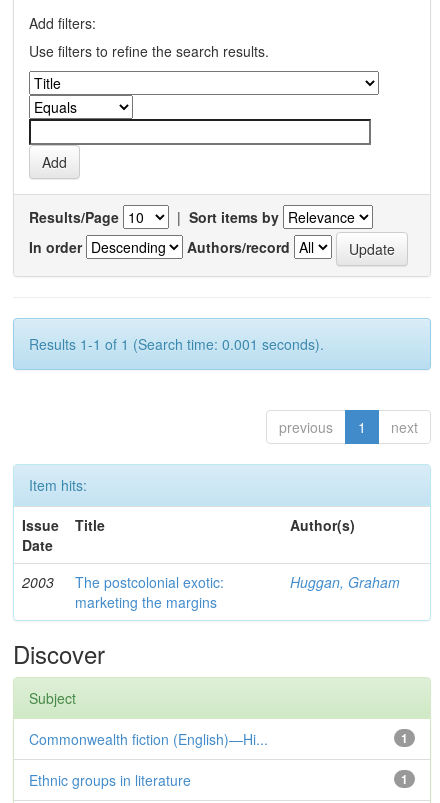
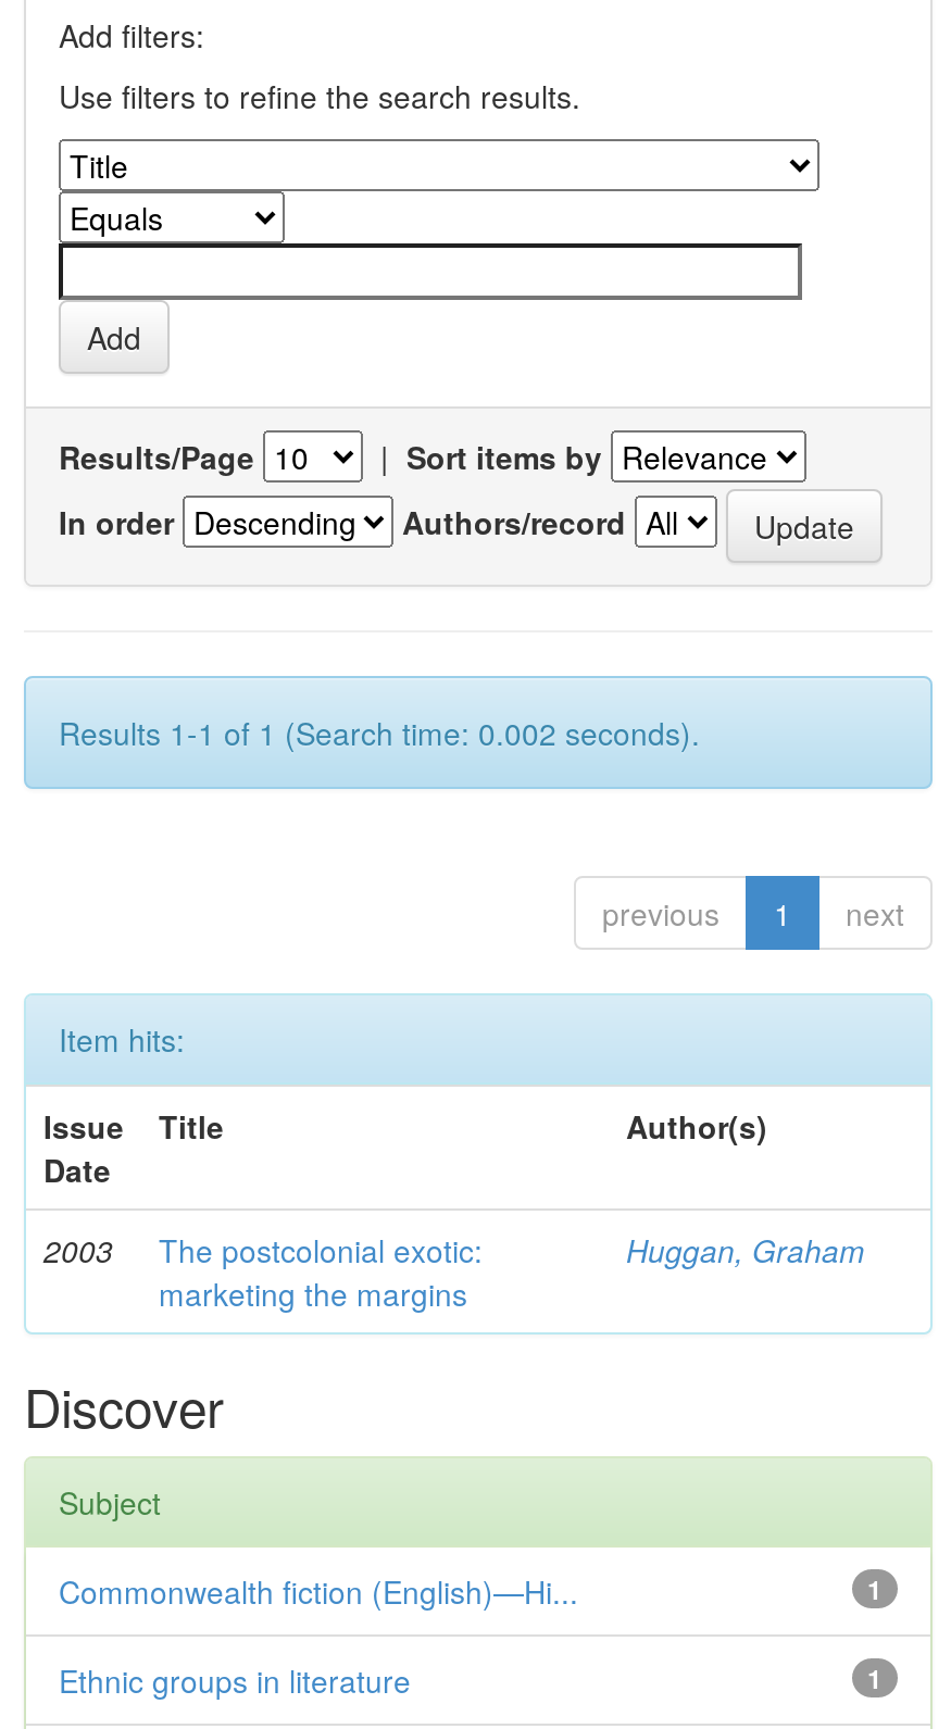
[29,334,324,354] Results 1-1 of 1 (Search time: 0.001 seconds). -> [59,711,700,754] Results 1-1 of 1 (Search time: 0.002 seconds).

